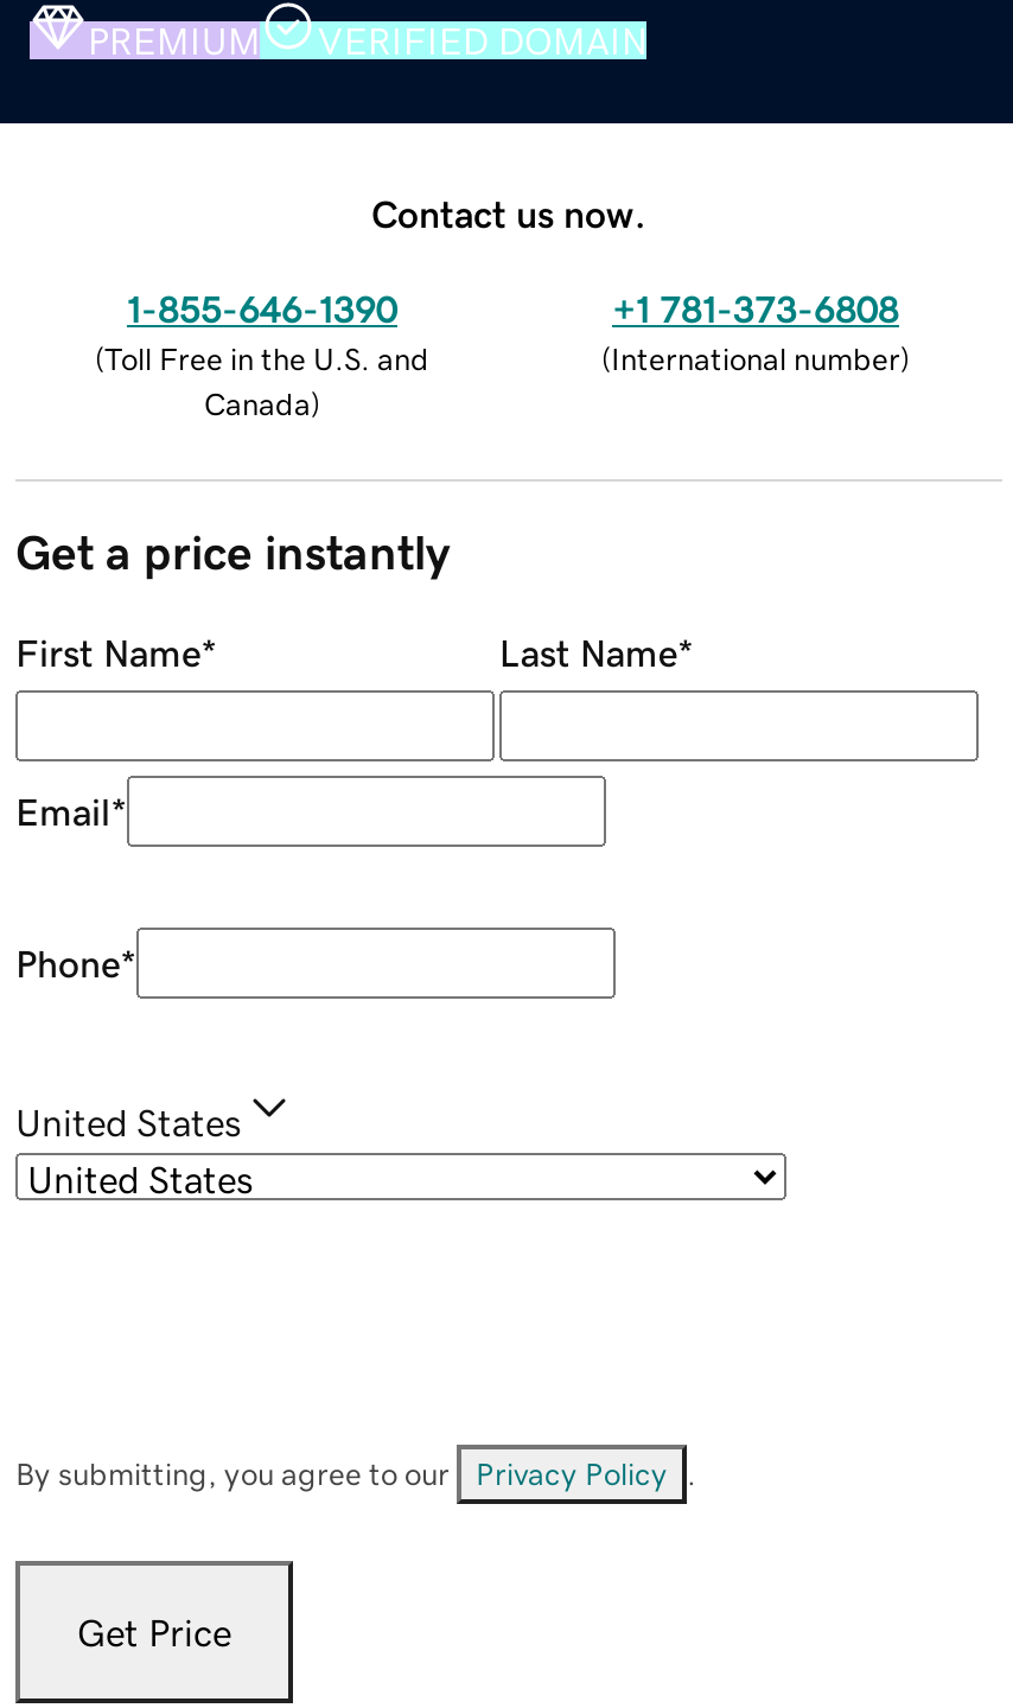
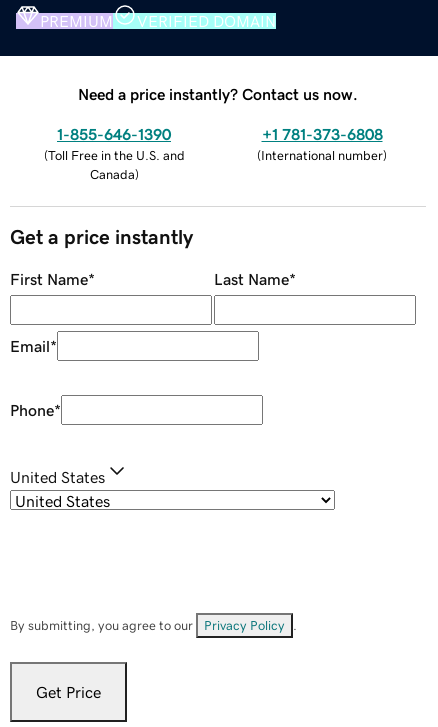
[371,194,646,232] Contact us now. -> [78,86,358,102] Need a price instantly? Contact us now.

